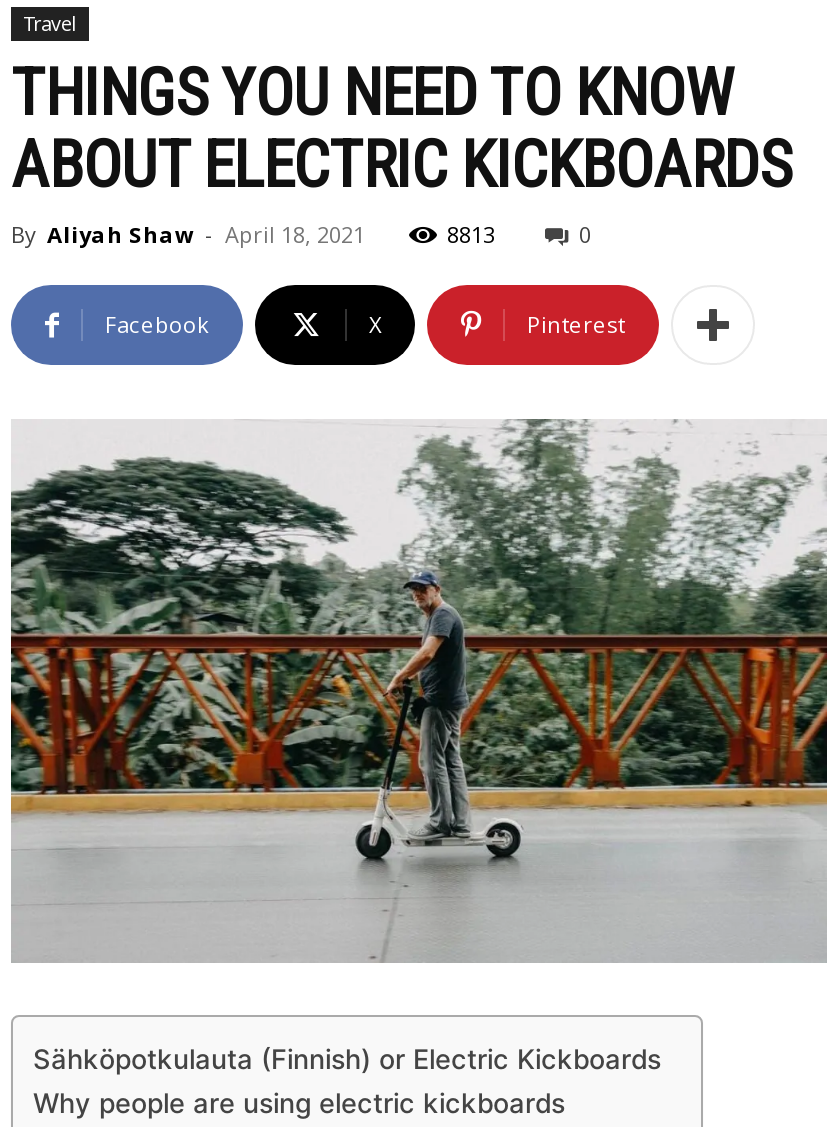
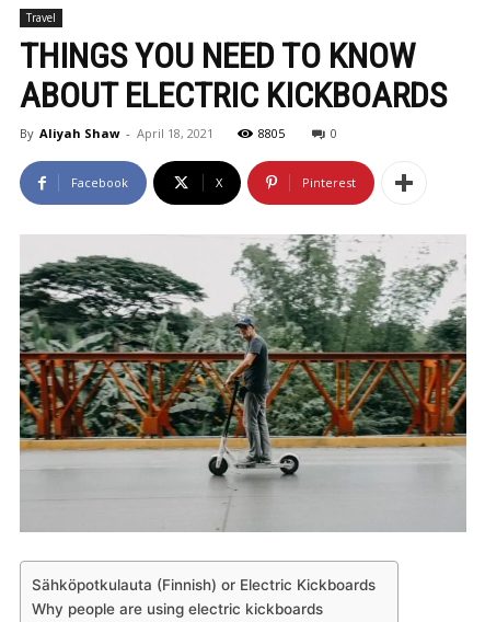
[447,219,495,249] 8813 -> [258,125,285,141] 8805

